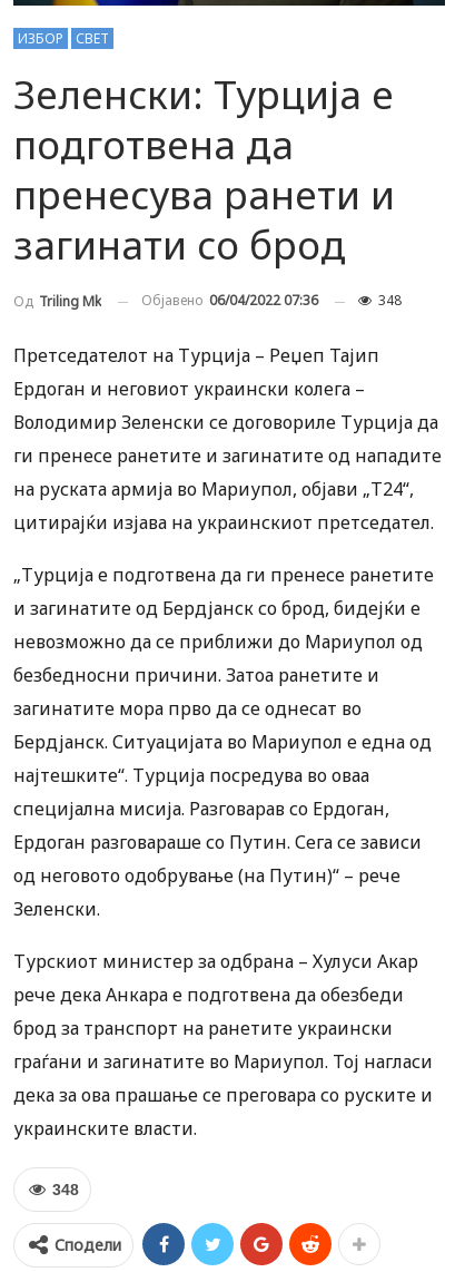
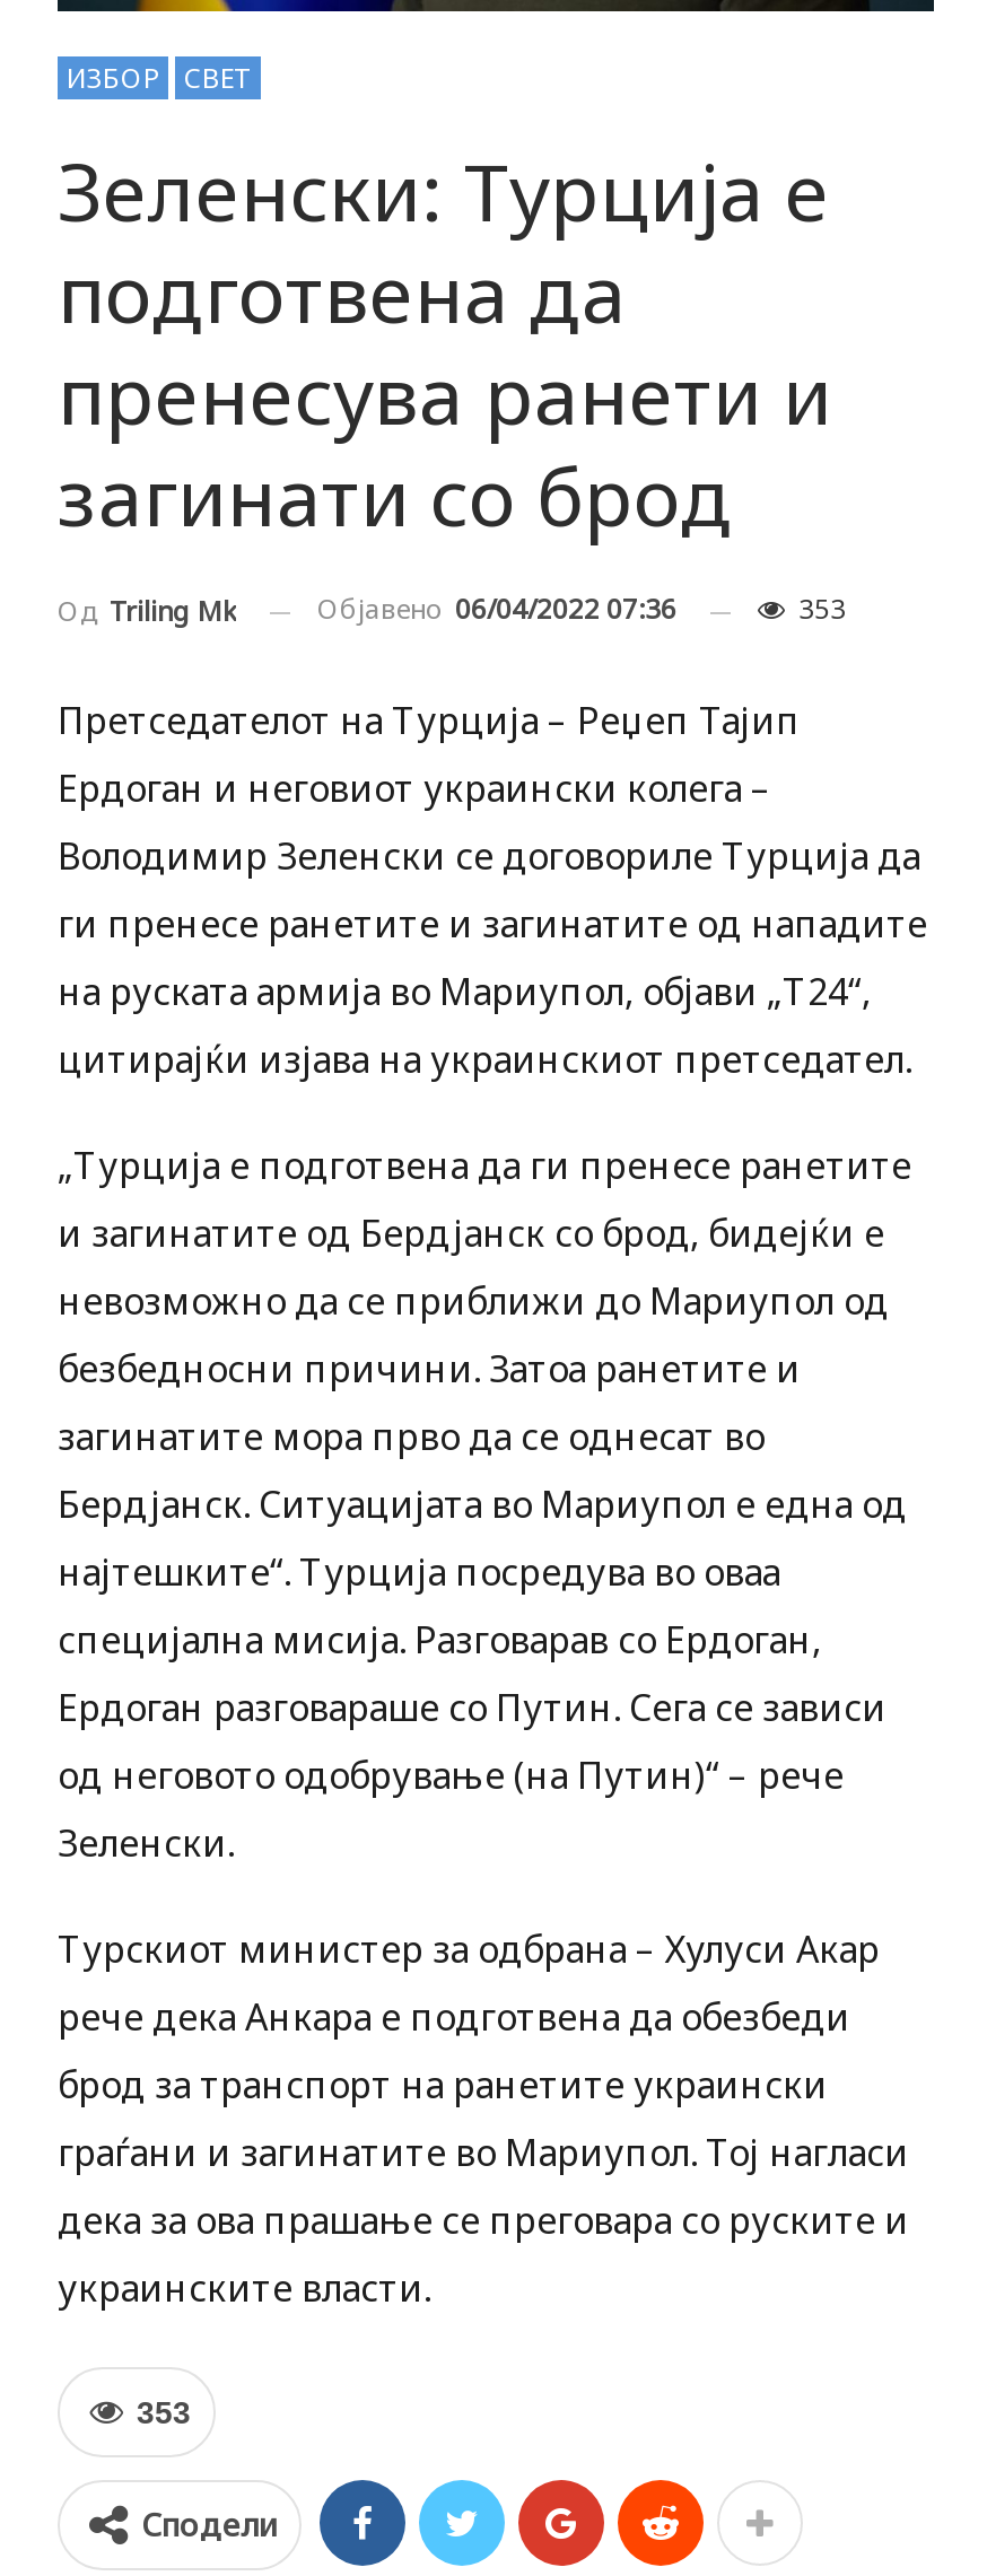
[375,291,402,310] 348 -> [792,591,846,629] 353
[52,1181,79,1199] 348 -> [137,2395,191,2431] 353

